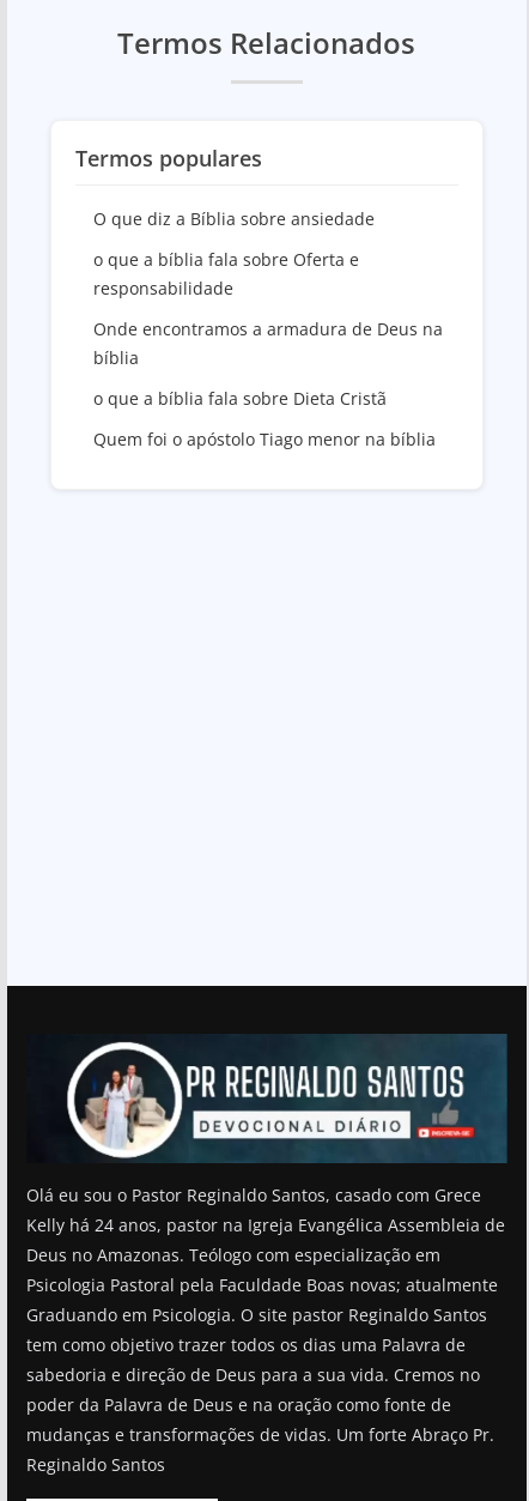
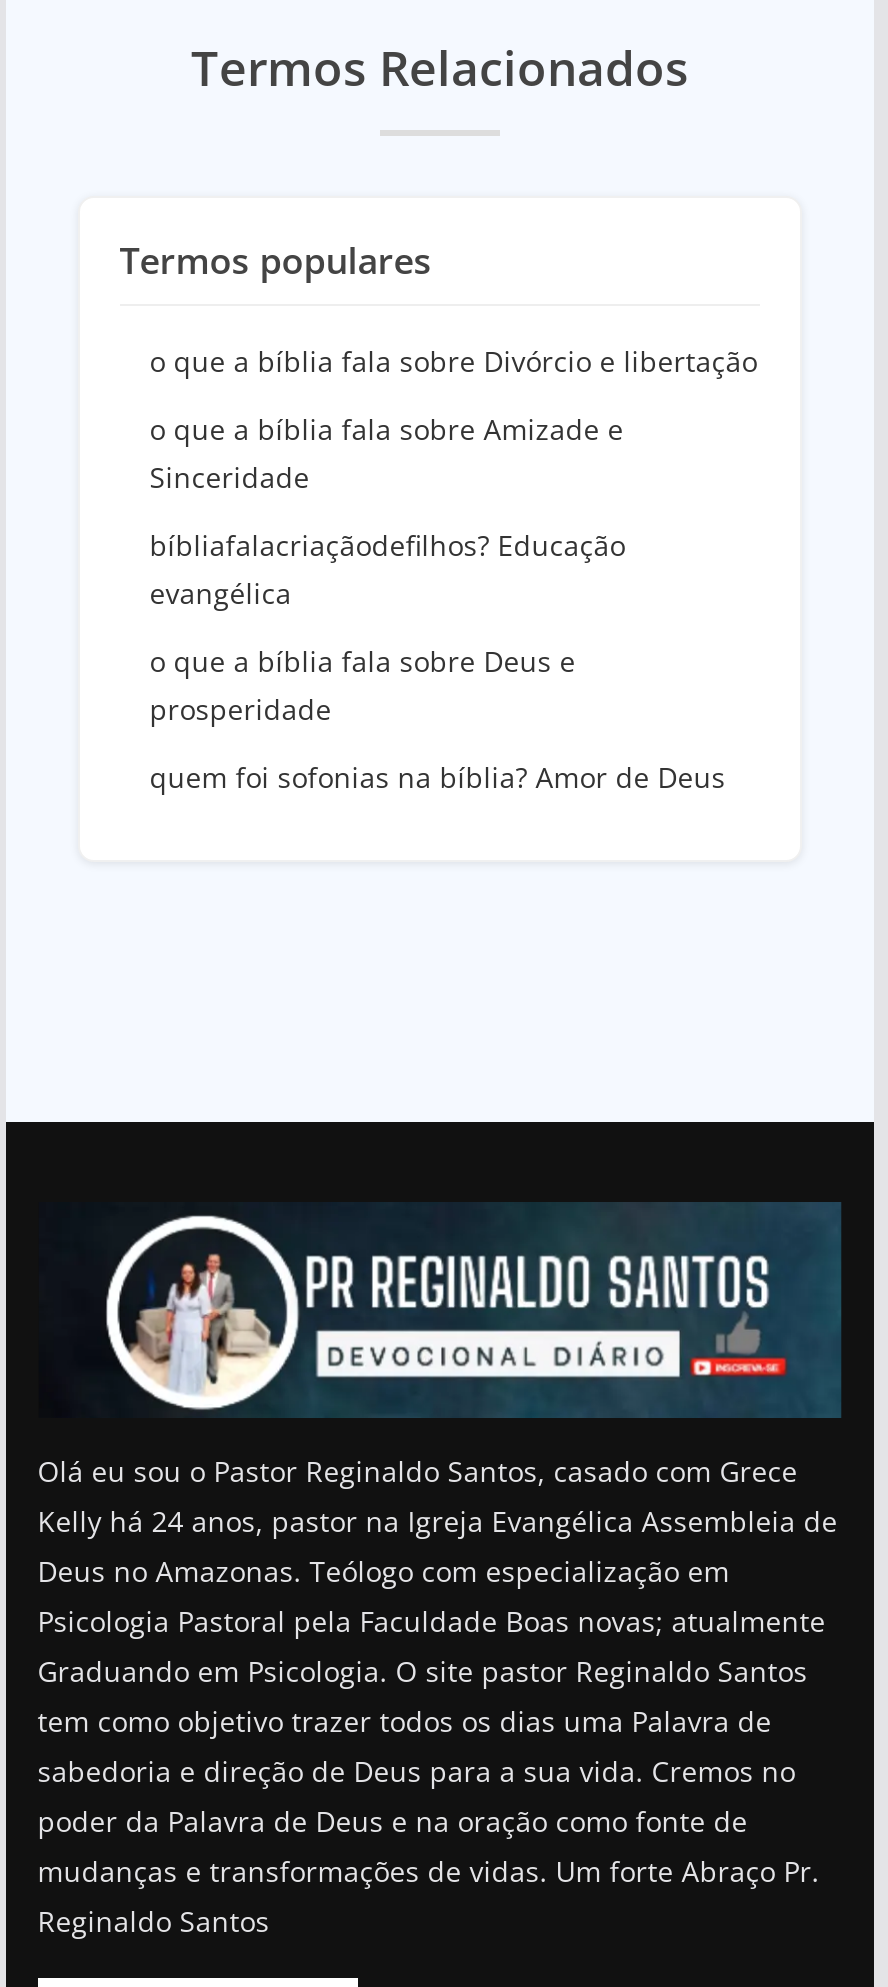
[93,207,374,230] O que diz a Bíblia sobre ansiedade -> [149,342,757,380] o que a bíblia fala sobre Divórcio e libertação
[93,248,359,300] o que a bíblia fala sobre Oferta e | responsabilidade -> [149,410,623,496] o que a bíblia fala sobre Amizade e | Sinceridade
[93,318,442,369] Onde encontramos a armadura de Deus na | bíblia -> [149,526,625,612] bíbliafalacriaçãodefilhos? Educação | evangélica
[93,387,386,410] o que a bíblia fala sobre Dieta Cristã -> [149,642,575,728] o que a bíblia fala sobre Deus e | prosperidade
[93,428,435,451] Quem foi o apóstolo Tiago menor na bíblia -> [149,758,725,796] quem foi sofonias na bíblia? Amor de Deus

